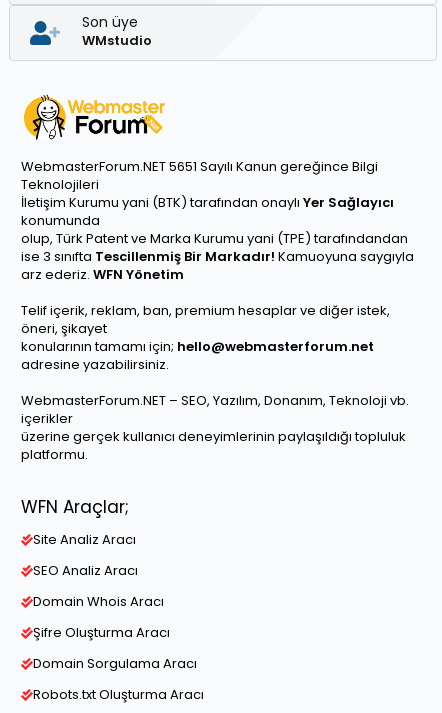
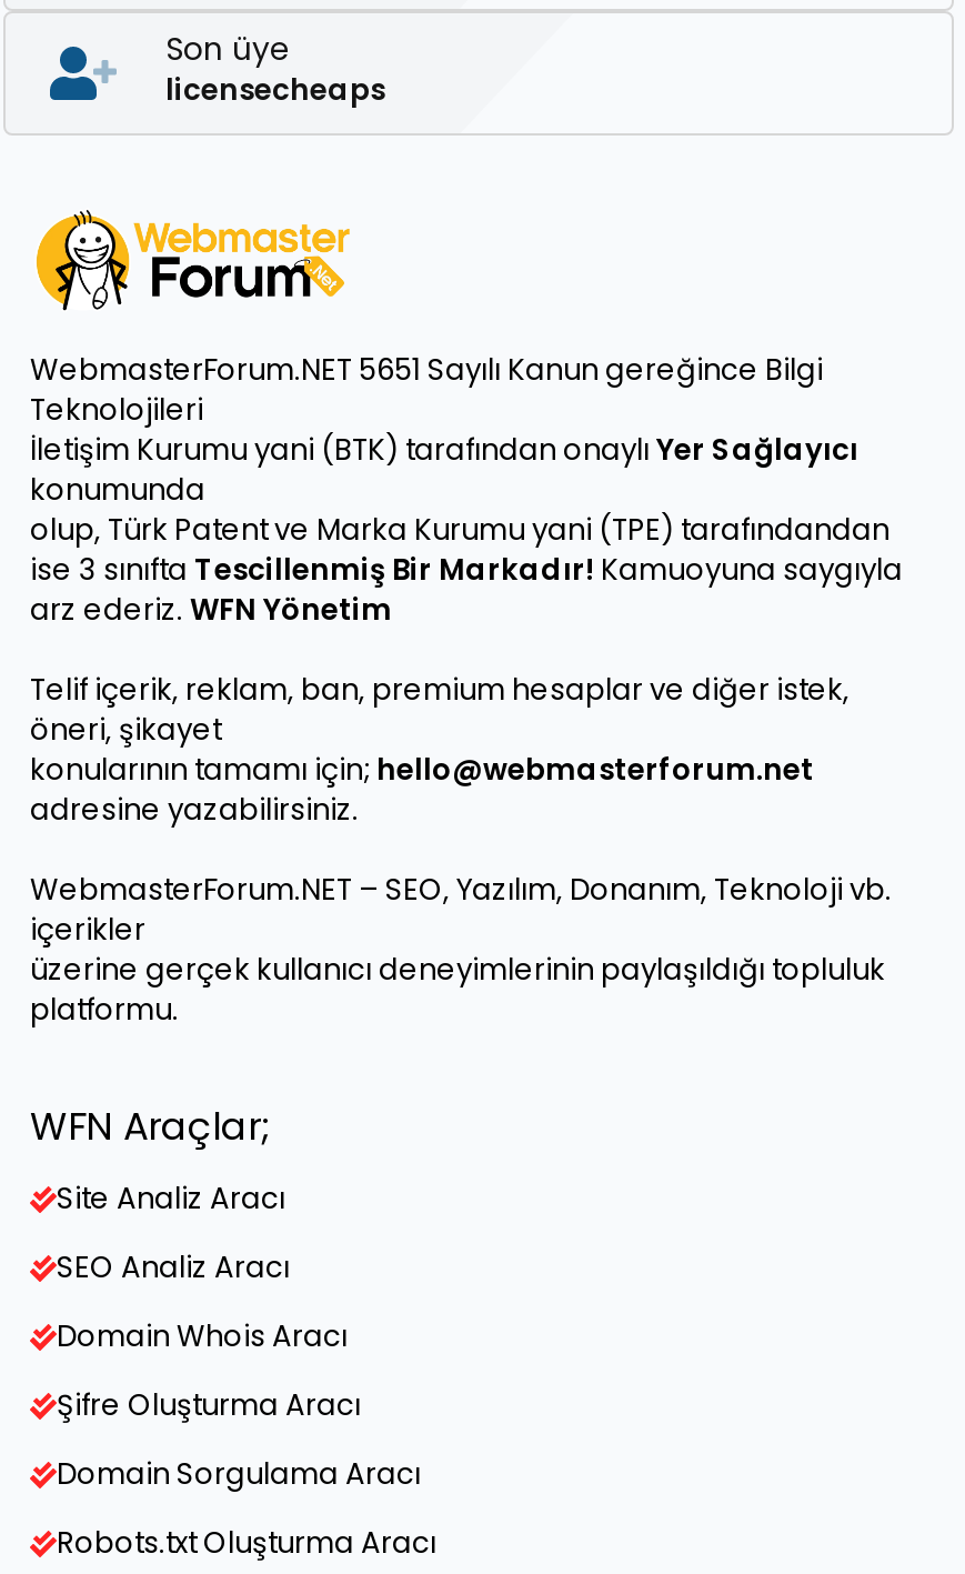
[82,31,152,50] WMstudio -> [165,70,385,112] licensecheaps

